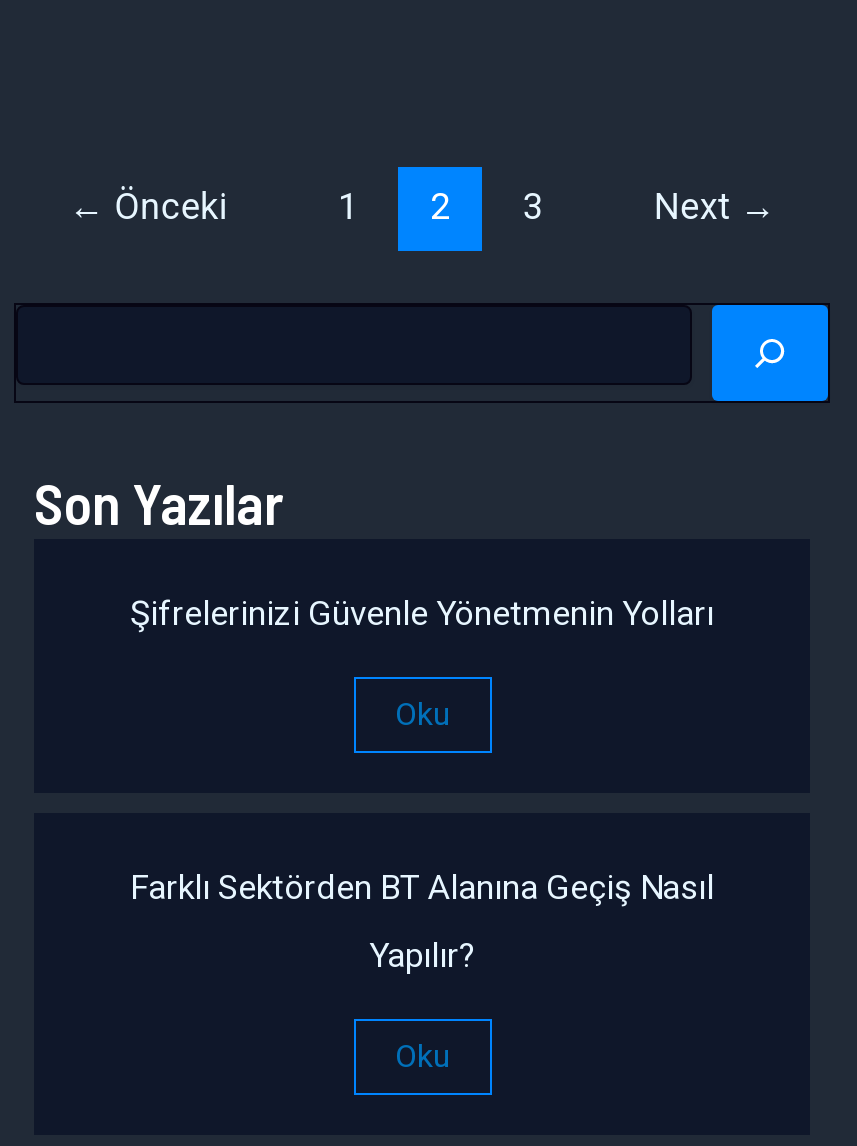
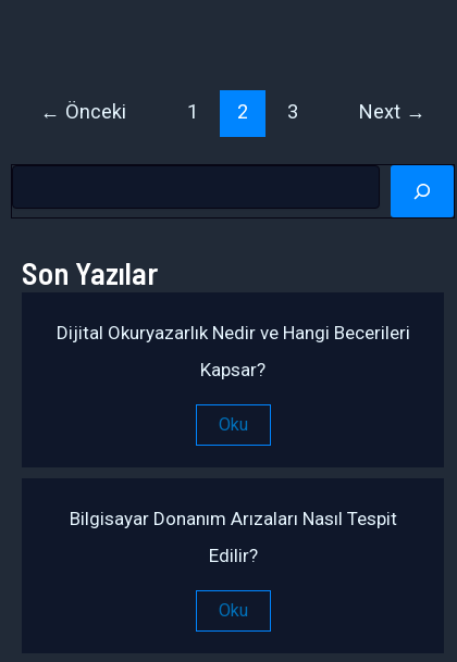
[130,592,714,632] Şifrelerinizi Güvenle Yönetmenin Yolları -> [56,322,410,381] Dijital Okuryazarlık Nedir ve Hangi Becerileri | Kapsar?
[130,866,714,906] Farklı Sektörden BT Alanına Geçiş Nasıl -> [69,508,397,530] Bilgisayar Donanım Arızaları Nasıl Tespit
[369,934,475,974] Yapılır? -> [208,545,257,567] Edilir?

